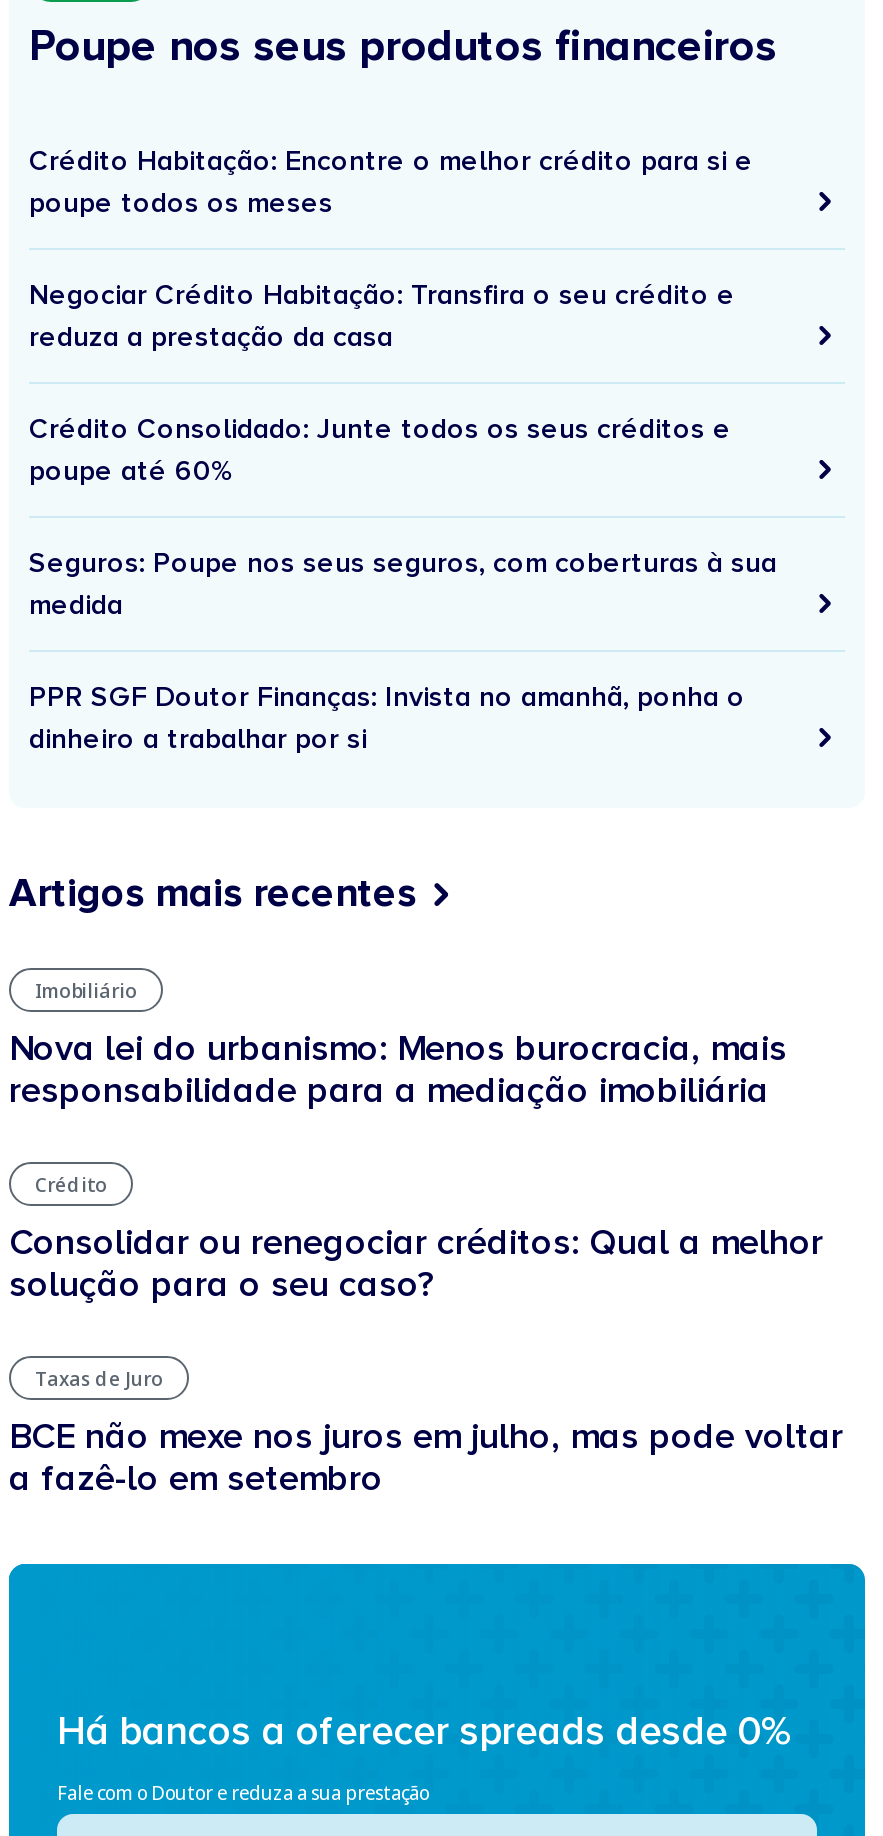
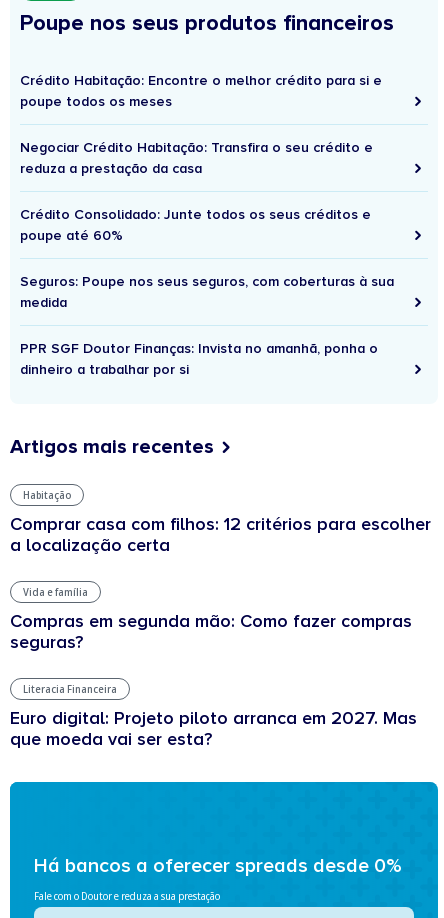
[35,976,137,1004] Imobiliário -> [23,488,71,502] Habitação
[9,1026,787,1112] Nova lei do urbanismo: Menos burocracia, mais | responsabilidade para a mediação imobiliária -> [10,513,431,556] Comprar casa com filhos: 12 critérios para escolher | a localização certa
[35,1170,107,1198] Crédito -> [23,585,88,599] Vida e família
[9,1220,823,1306] Consolidar ou renegociar créditos: Qual a melhor | solução para o seu caso? -> [10,610,412,653] Compras em segunda mão: Como fazer compras | seguras?
[35,1364,163,1392] Taxas de Juro -> [23,682,117,696] Literacia Financeira
[9,1414,843,1500] BCE não mexe nos juros em julho, mas pode voltar | a fazê-lo em setembro -> [10,707,417,750] Euro digital: Projeto piloto arranca em 2027. Mas | que moeda vai ser esta?

